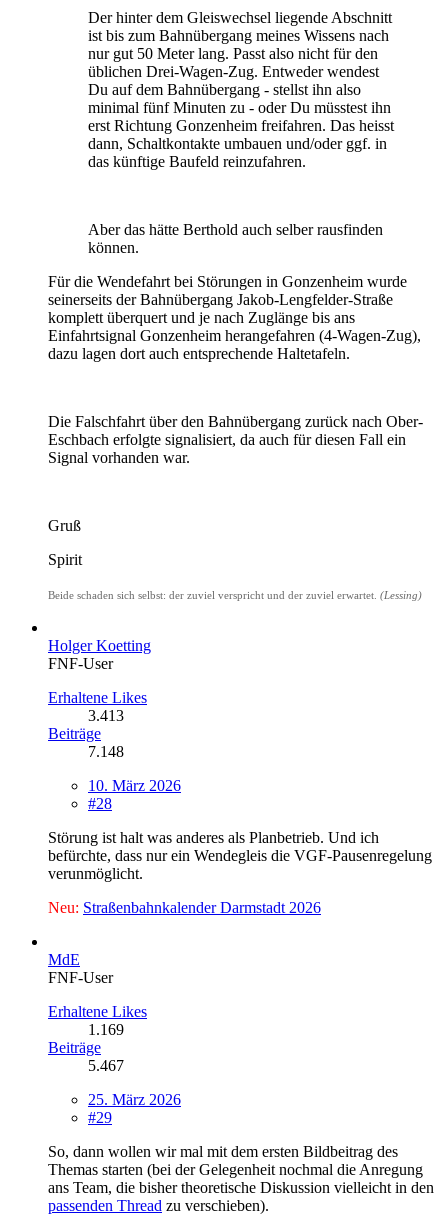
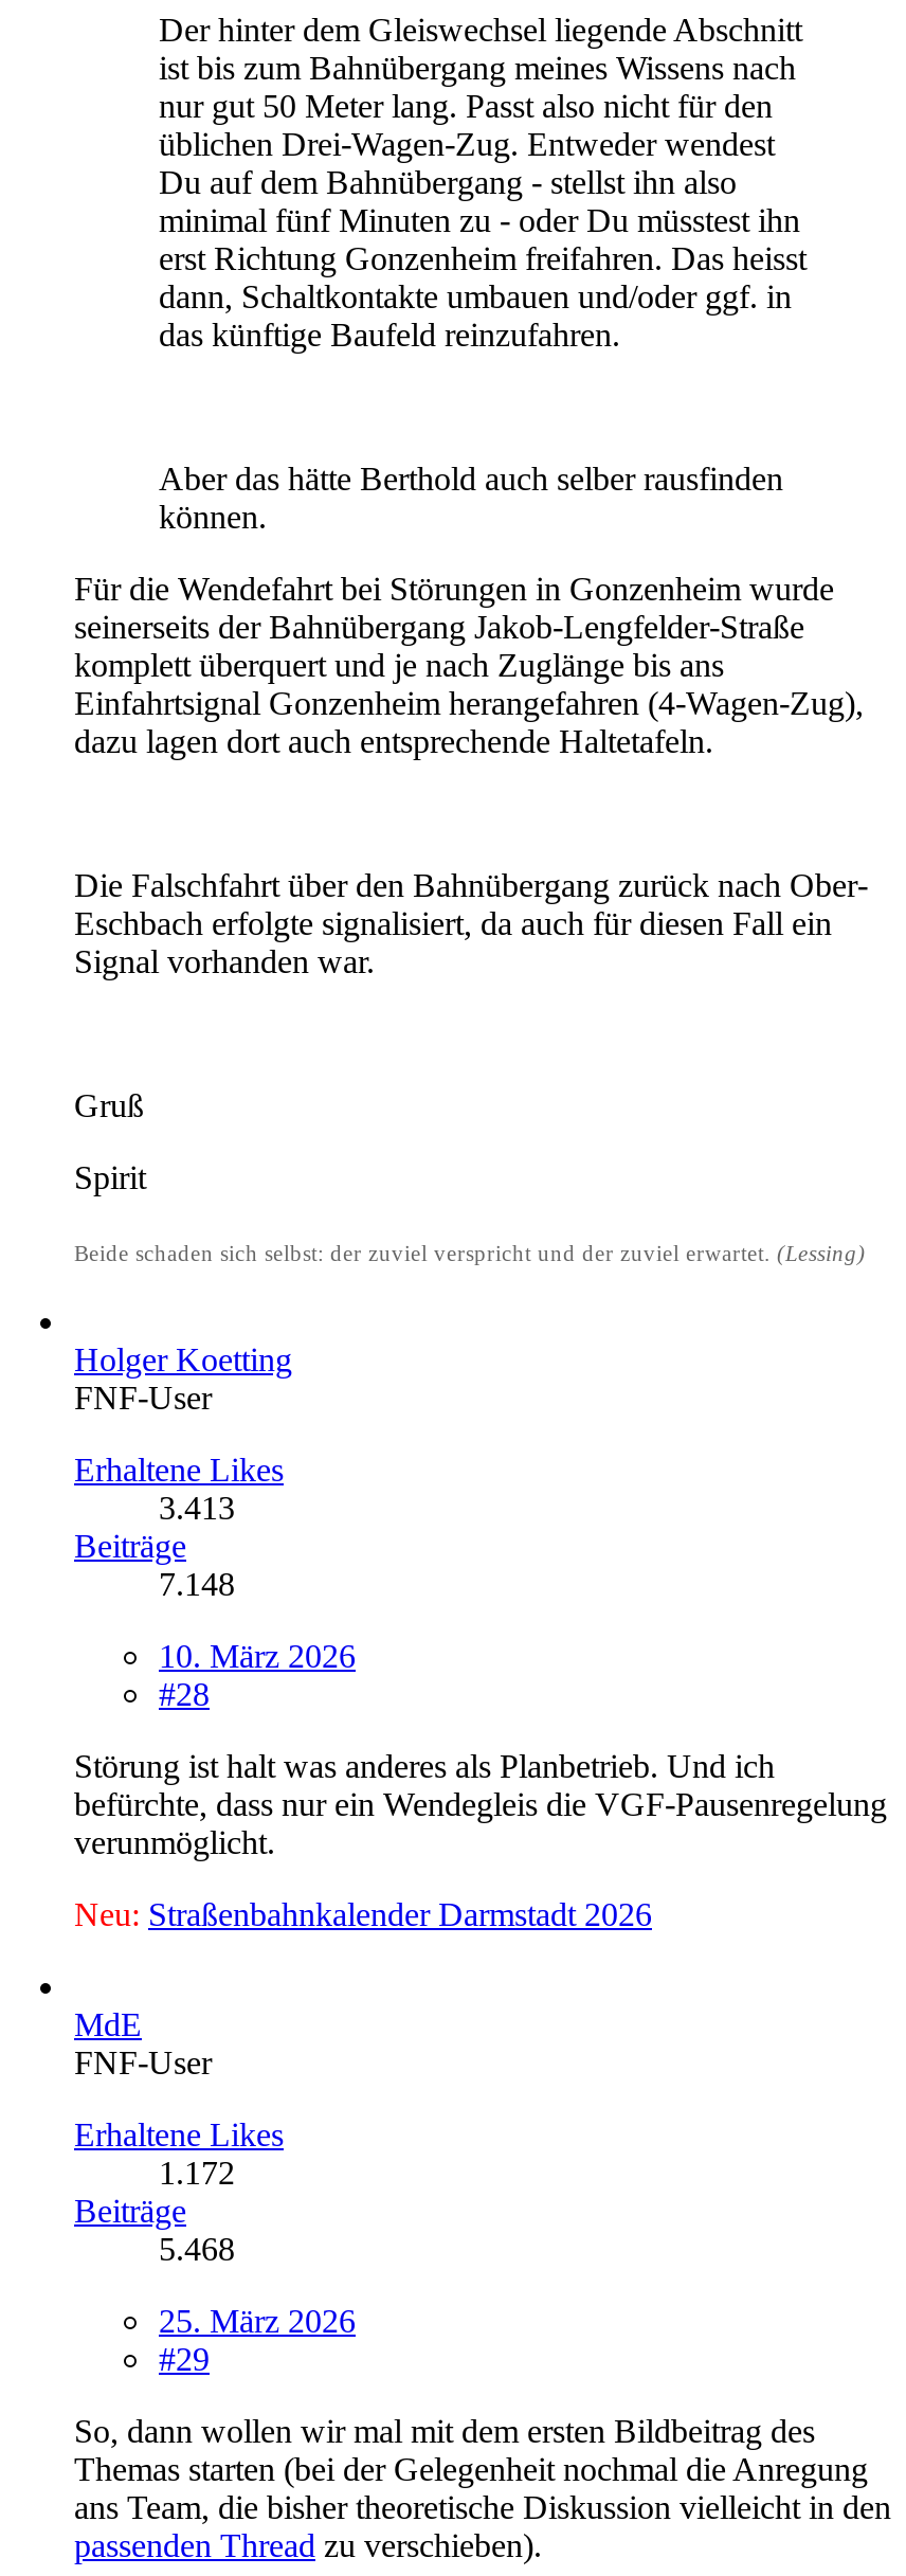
[88,1021,124,1038] 1.169 -> [159,2154,235,2190] 1.172
[88,1057,124,1074] 5.467 -> [159,2230,235,2266] 5.468

